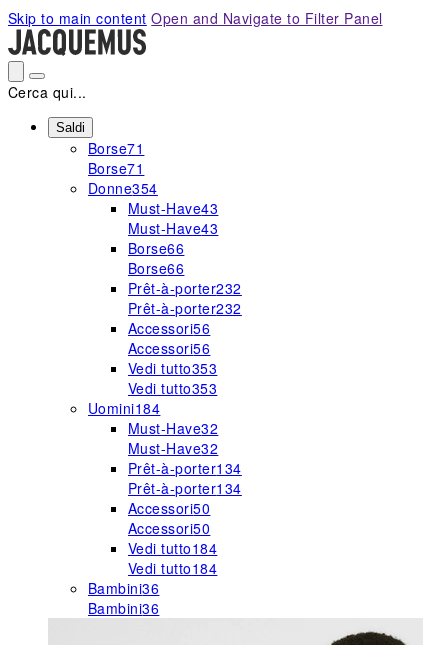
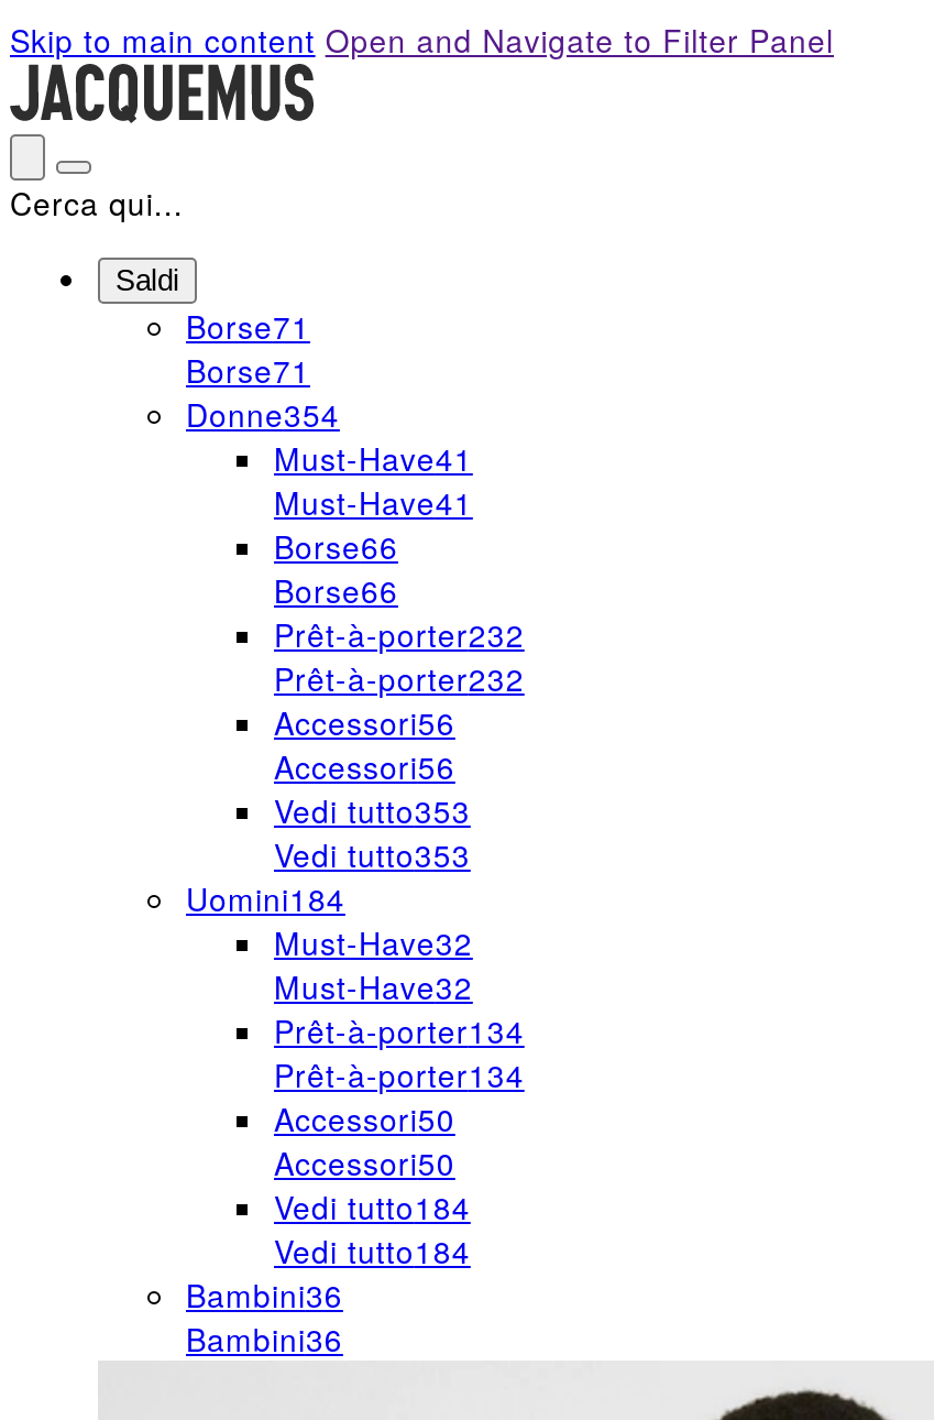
[128,198,218,218] Must-Have43 -> [274,436,473,480] Must-Have41
[128,218,218,238] Must-Have43 -> [274,480,473,524] Must-Have41

